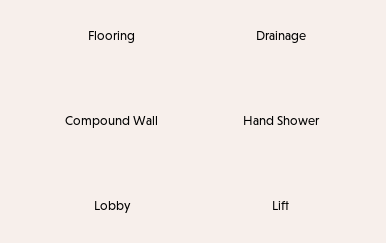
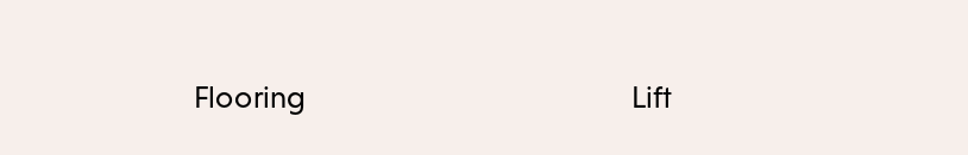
[255,28,305,43] Drainage -> none
[65,113,318,128] Compound Wall | Hand Shower -> none
[93,198,129,213] Lobby -> none

